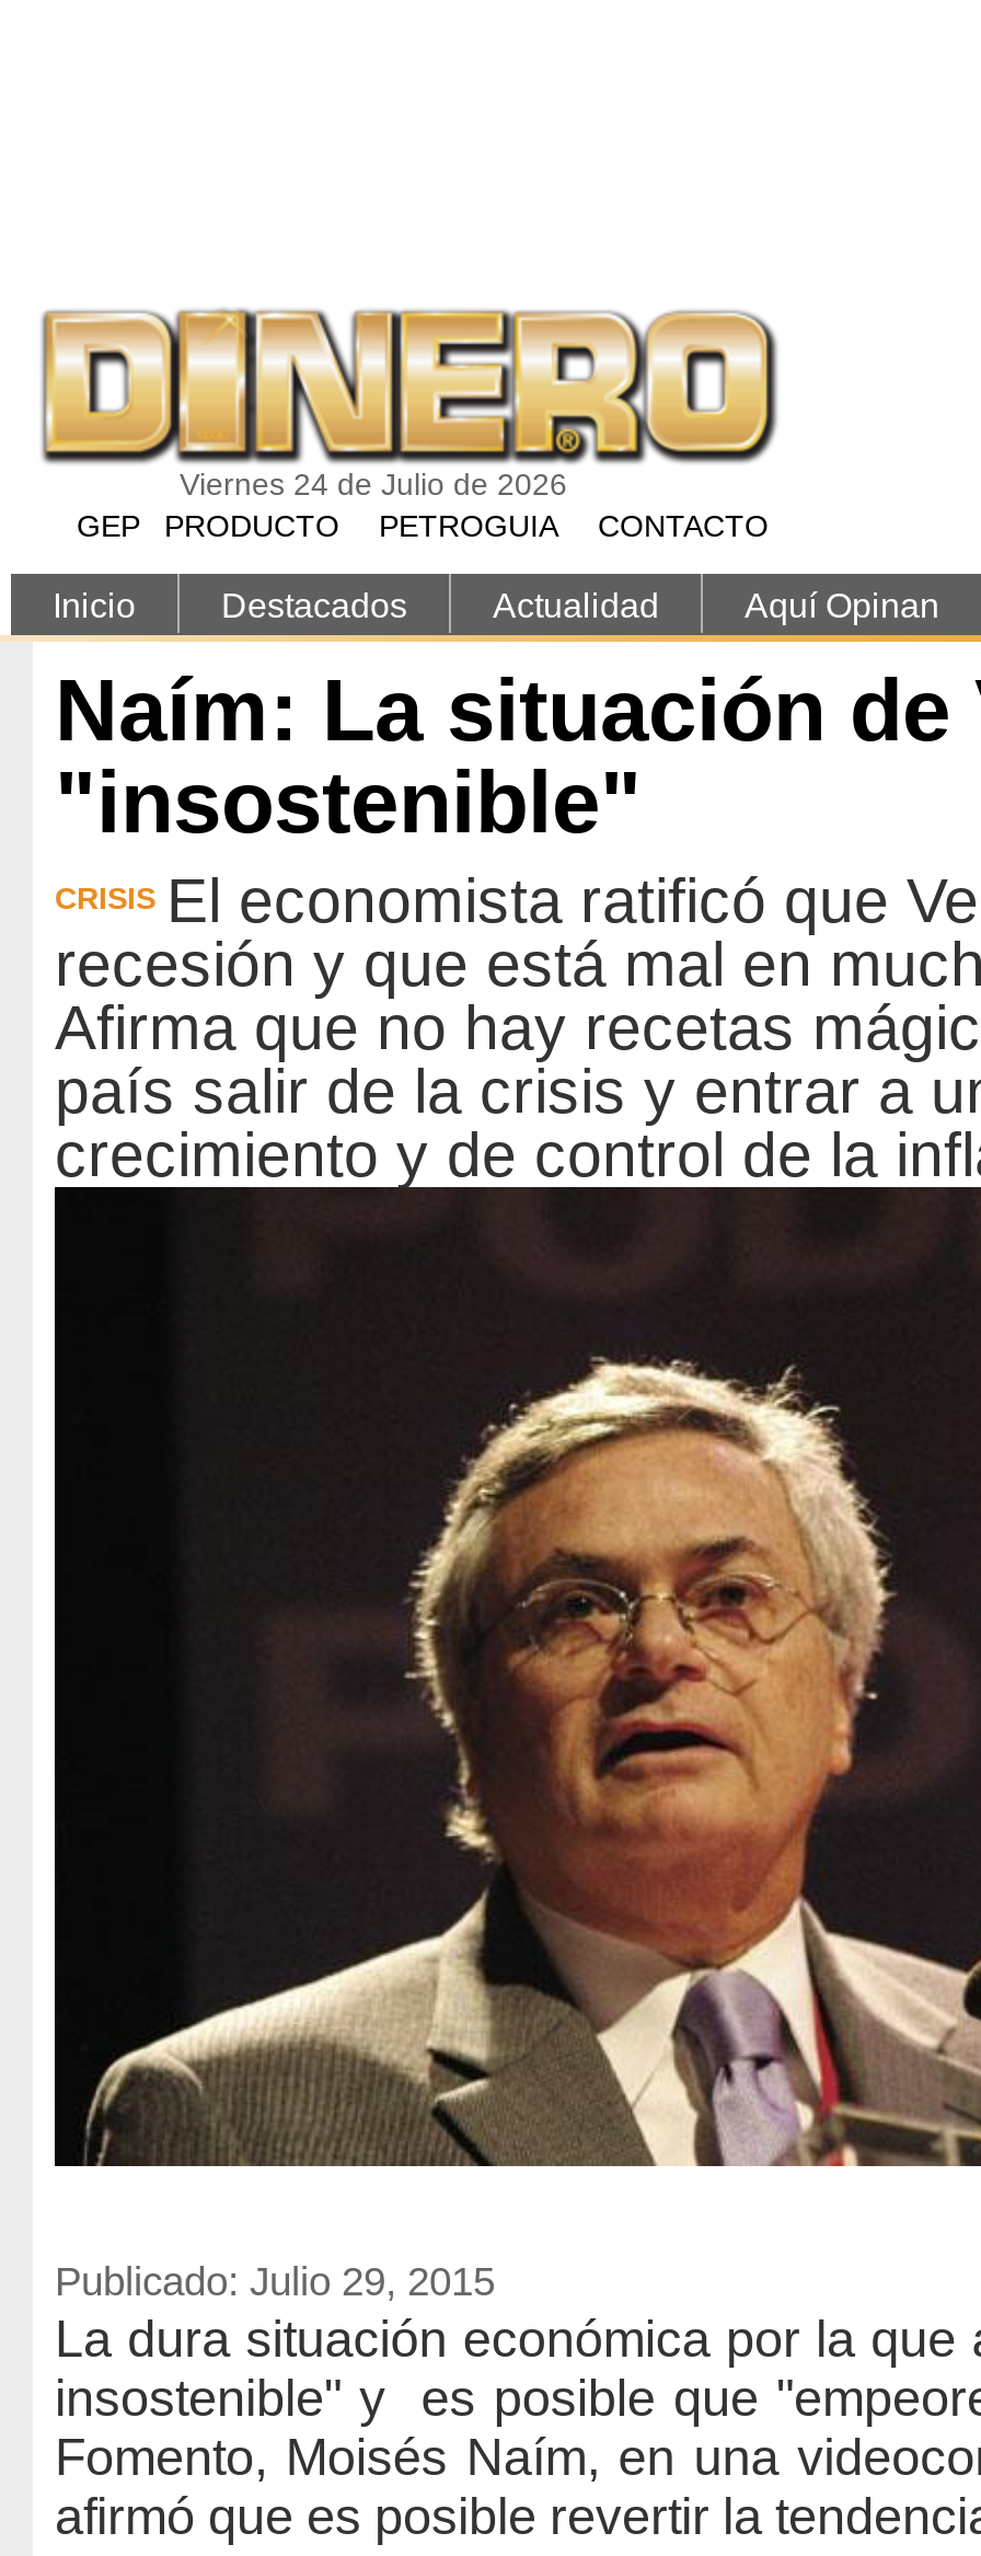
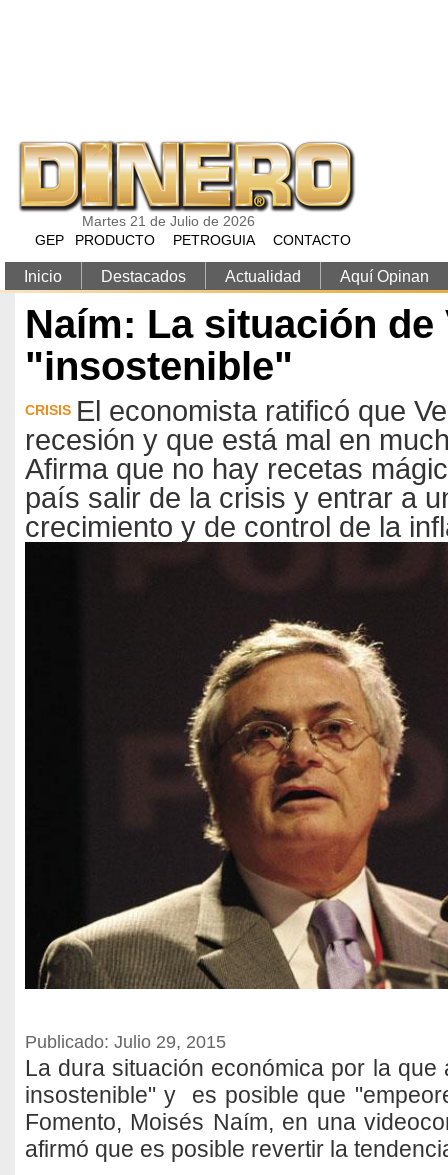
[180,467,567,502] Viernes 24 de Julio de 2026 -> [82,213,255,229] Martes 21 de Julio de 2026

